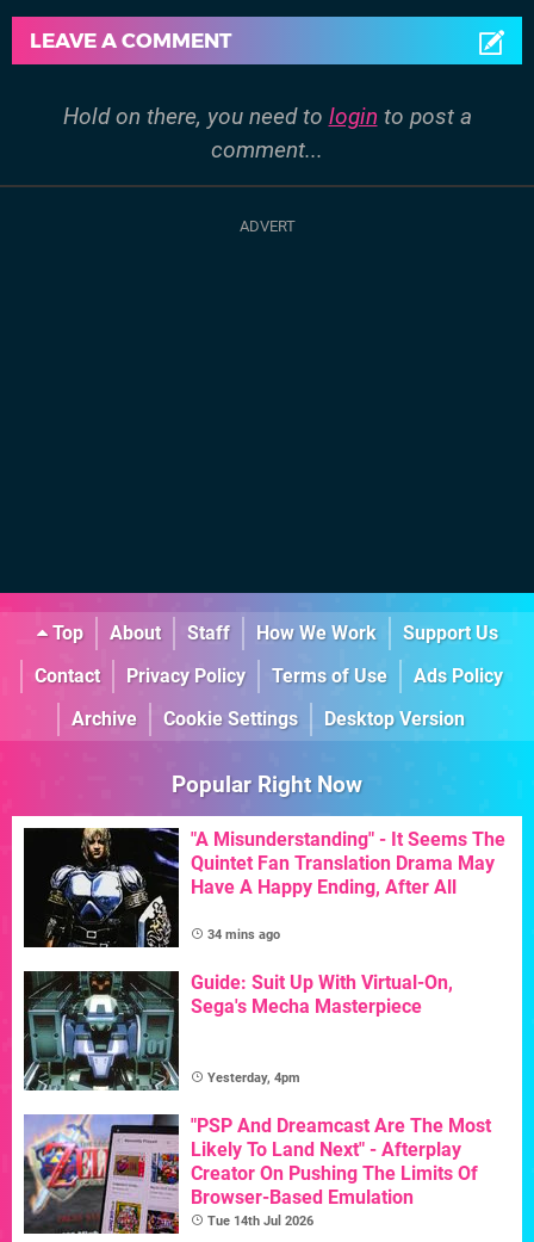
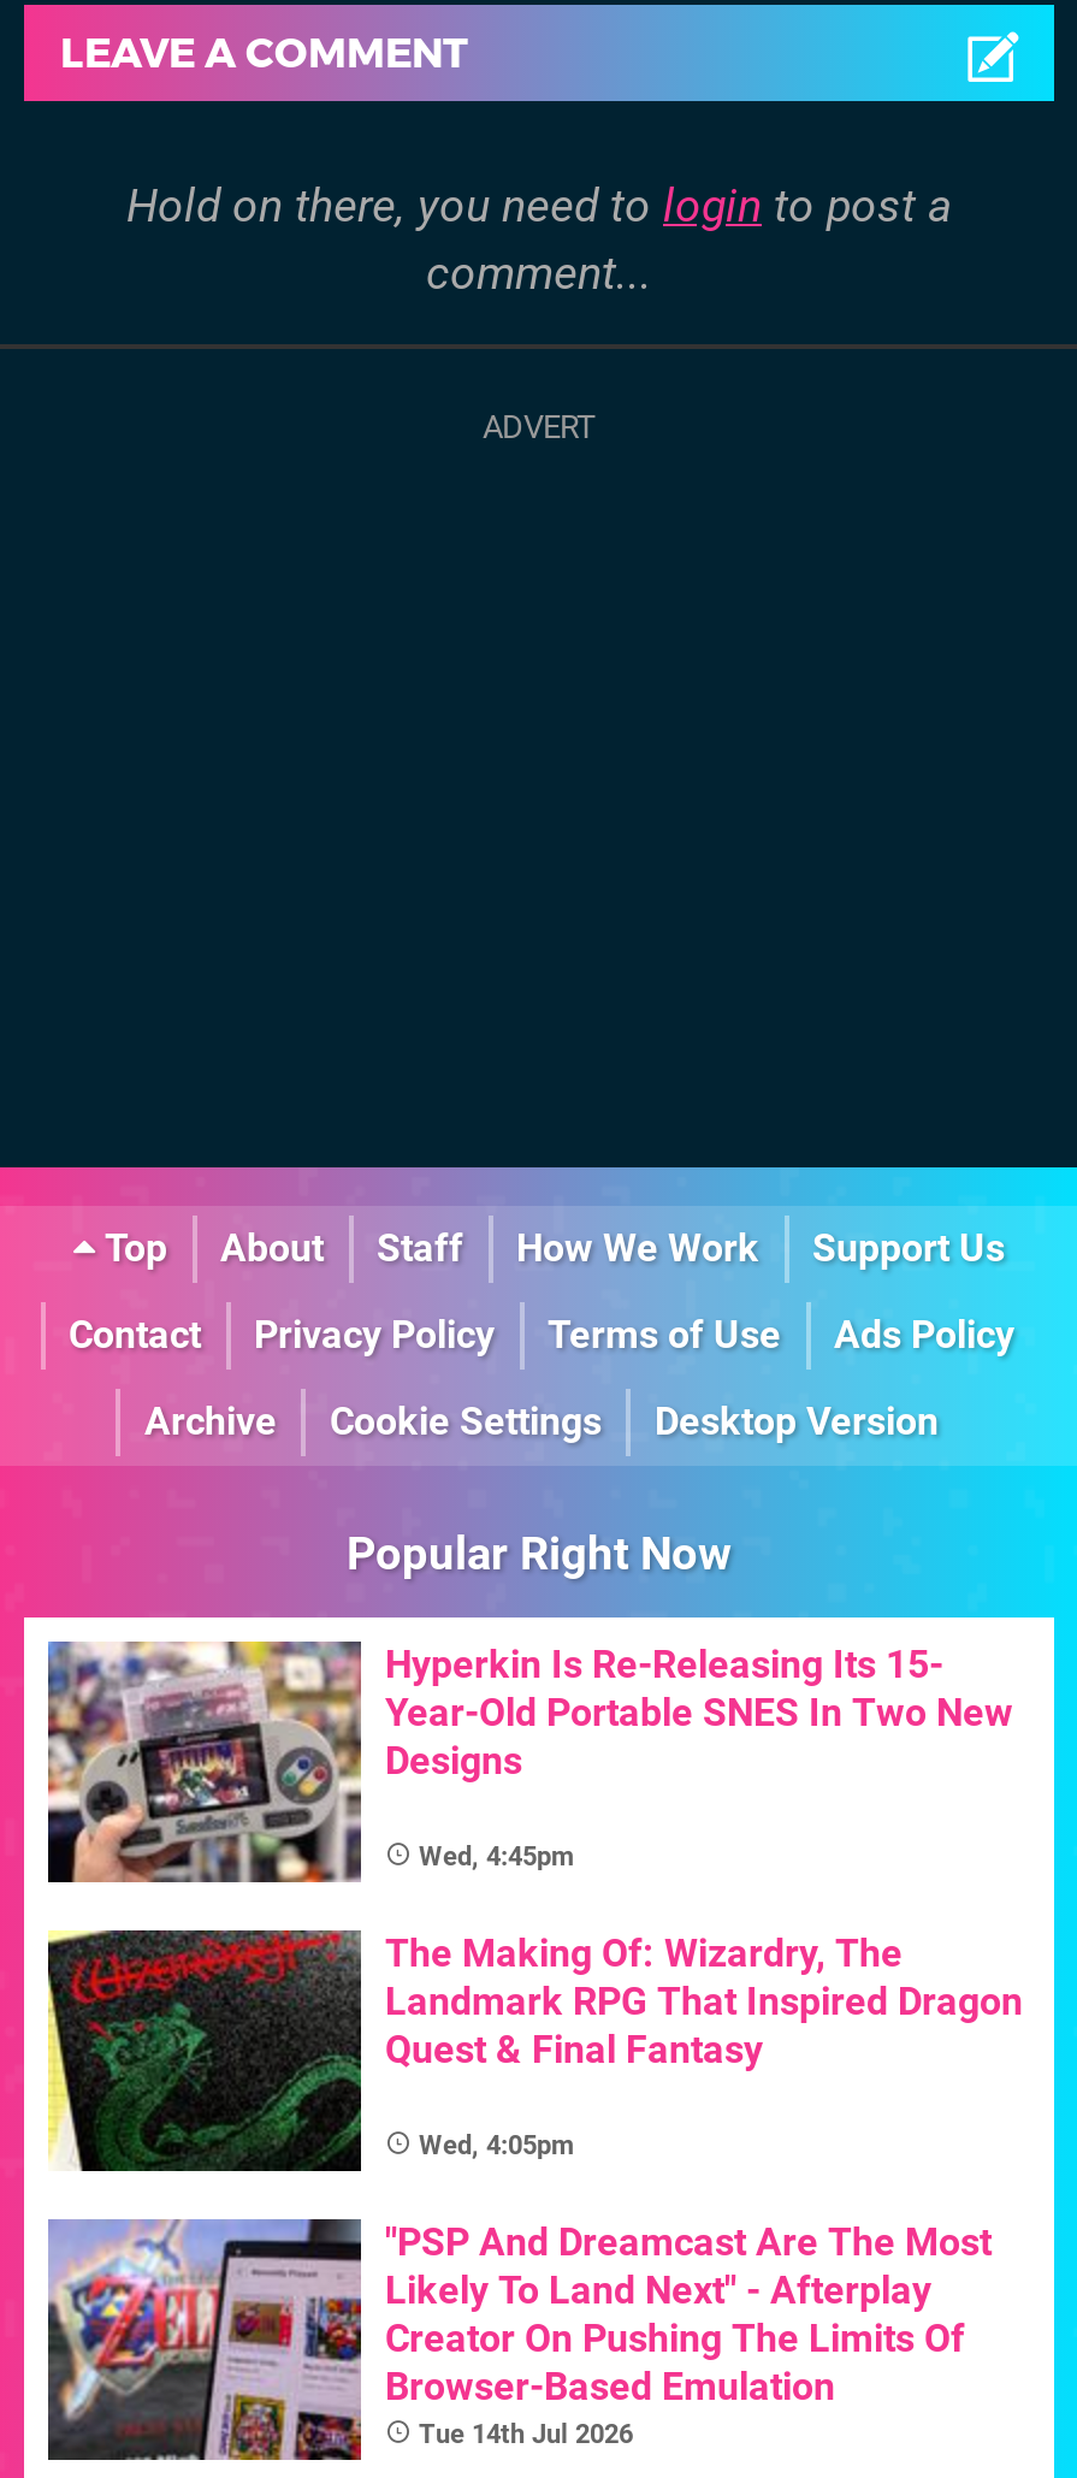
[23,827,505,949] [image] | "A Misunderstanding" - It Seems The | Quintet Fan Translation Drama May | Have A Happy Ending, After All -> [46,1639,1013,1885] [image] | Hyperkin Is Re-Releasing Its 15- | Year-Old Portable SNES In Two New | Designs
[207,927,280,942] 34 mins ago -> [419,1841,575,1872] Wed, 4:45pm
[23,970,453,1092] [image] | Guide: Suit Up With Virtual-On, | Sega's Mecha Masterpiece -> [46,1928,1023,2174] [image] | The Making Of: Wizardry, The | Landmark RPG That Inspired Dragon | Quest & Final Fantasy
[207,1070,300,1085] Yesterday, 4pm -> [419,2129,575,2161] Wed, 4:05pm

